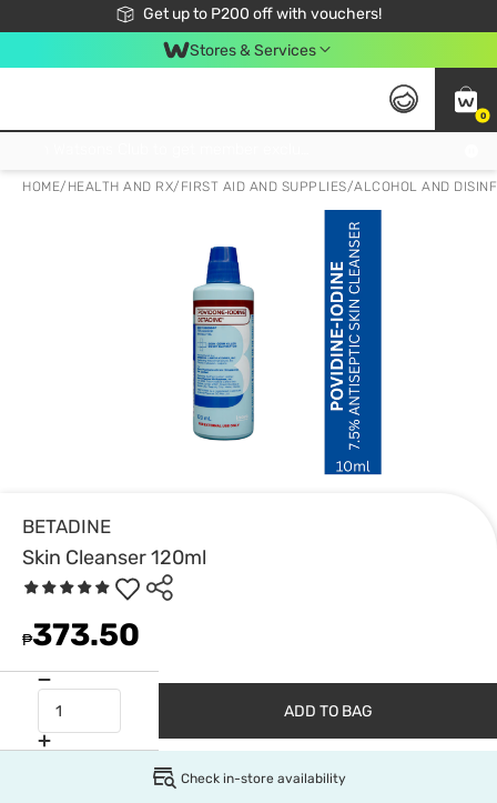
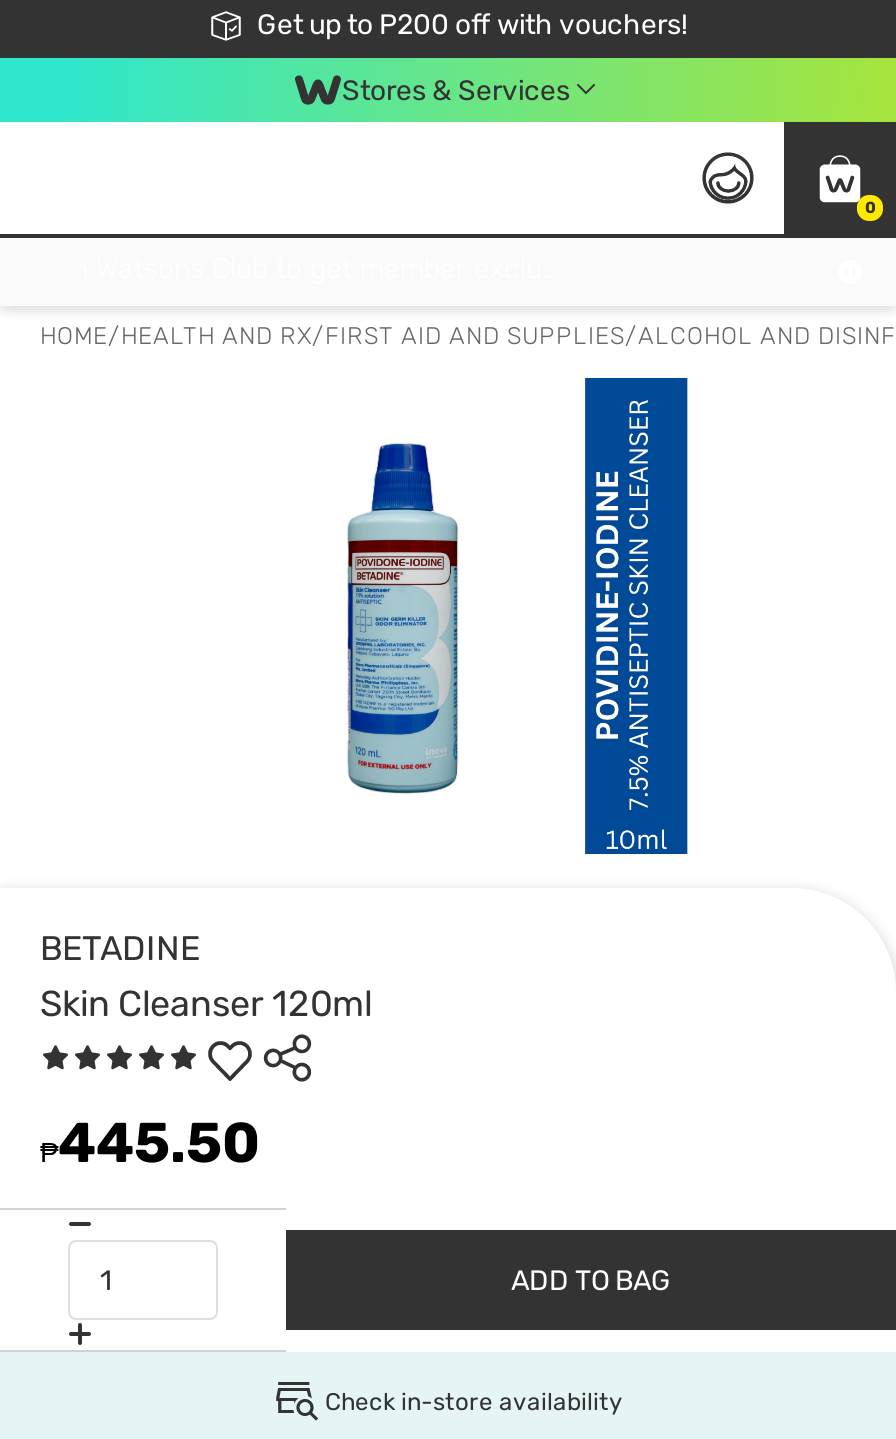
[22,616,140,653] ₱373.50 -> [40,1110,260,1176] ₱445.50

